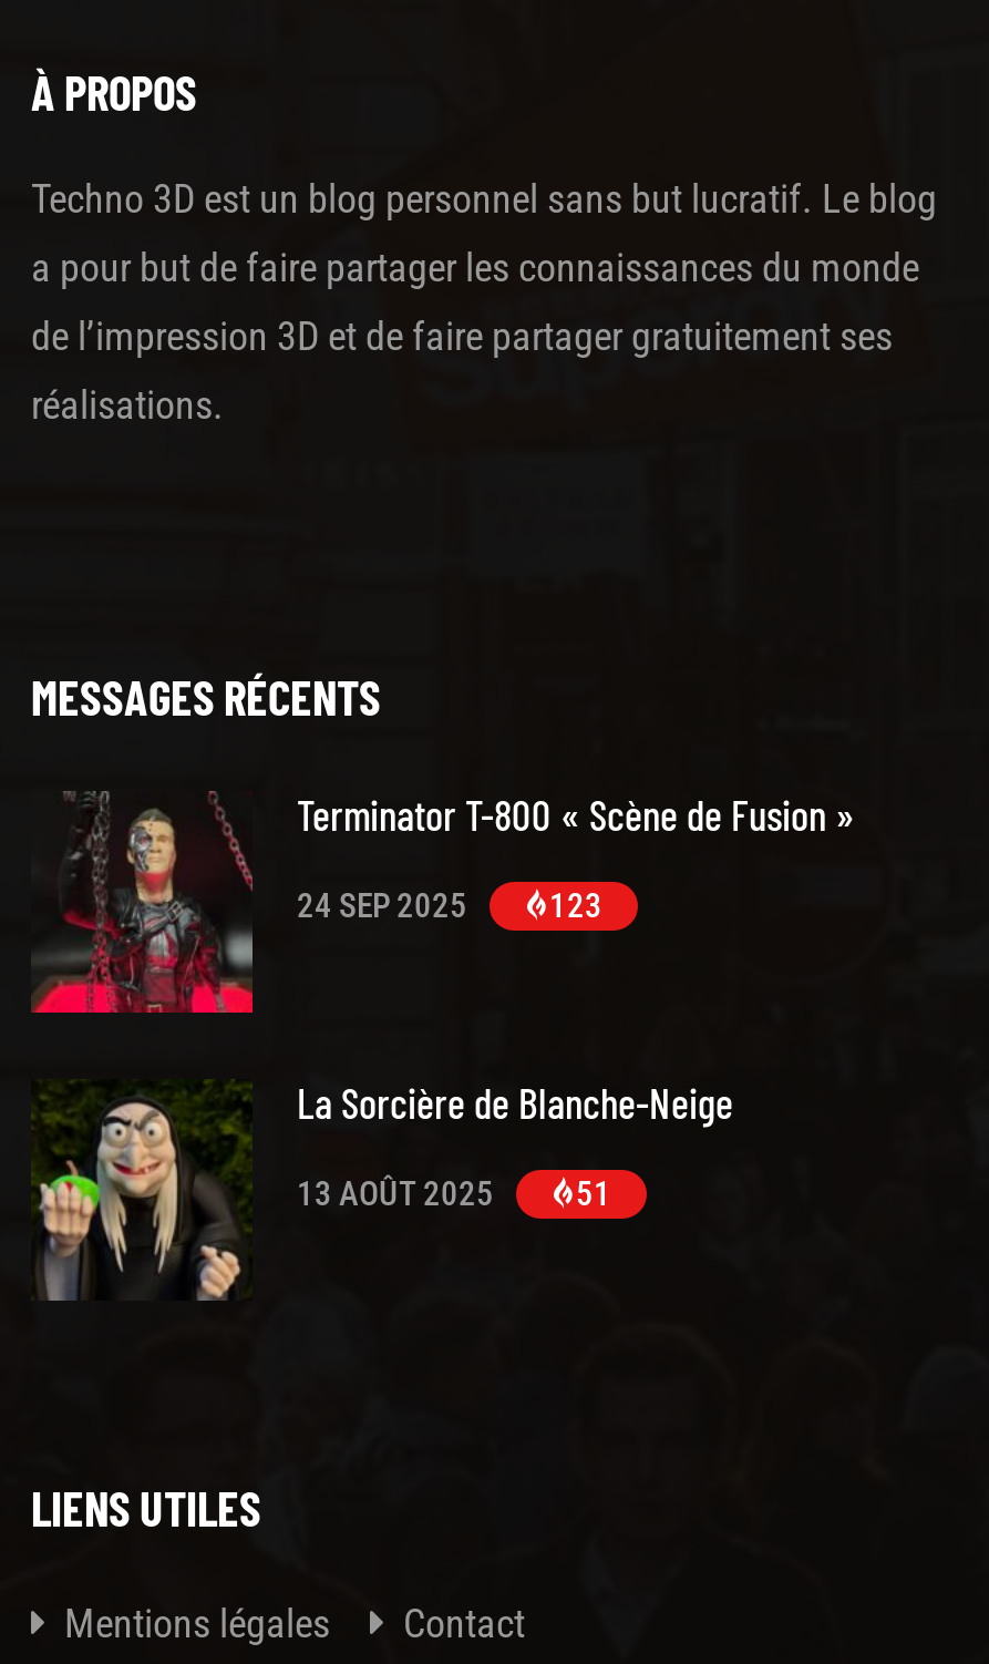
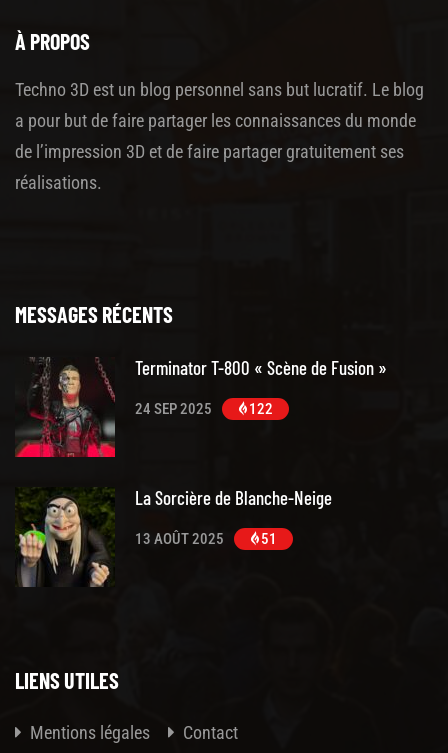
[549,886,602,926] 123 -> [249,400,273,418] 122

